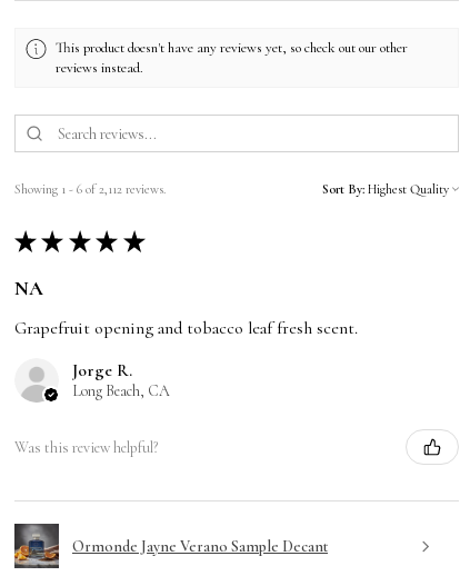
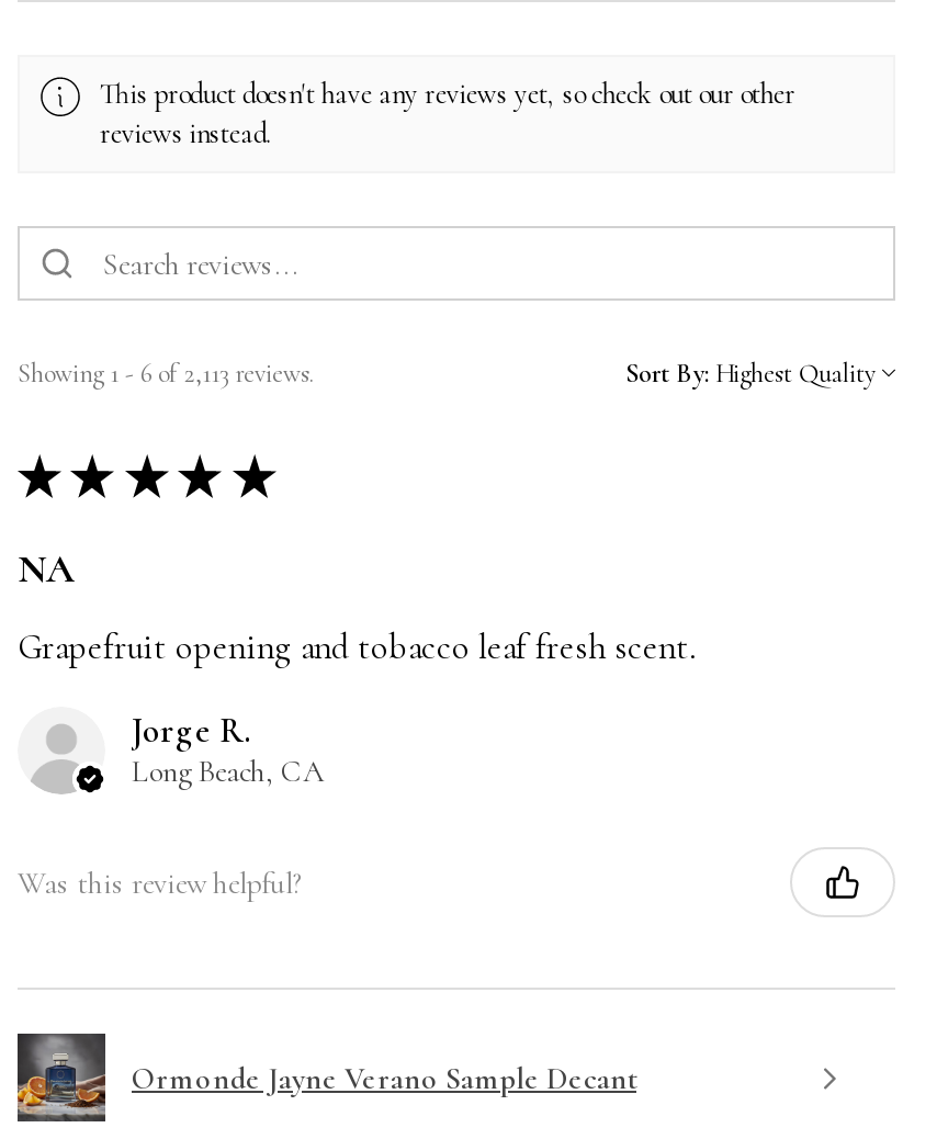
[14,181,166,197] Showing 1 - 6 of 2,112 reviews. -> [18,358,314,389] Showing 1 - 6 of 2,113 reviews.

